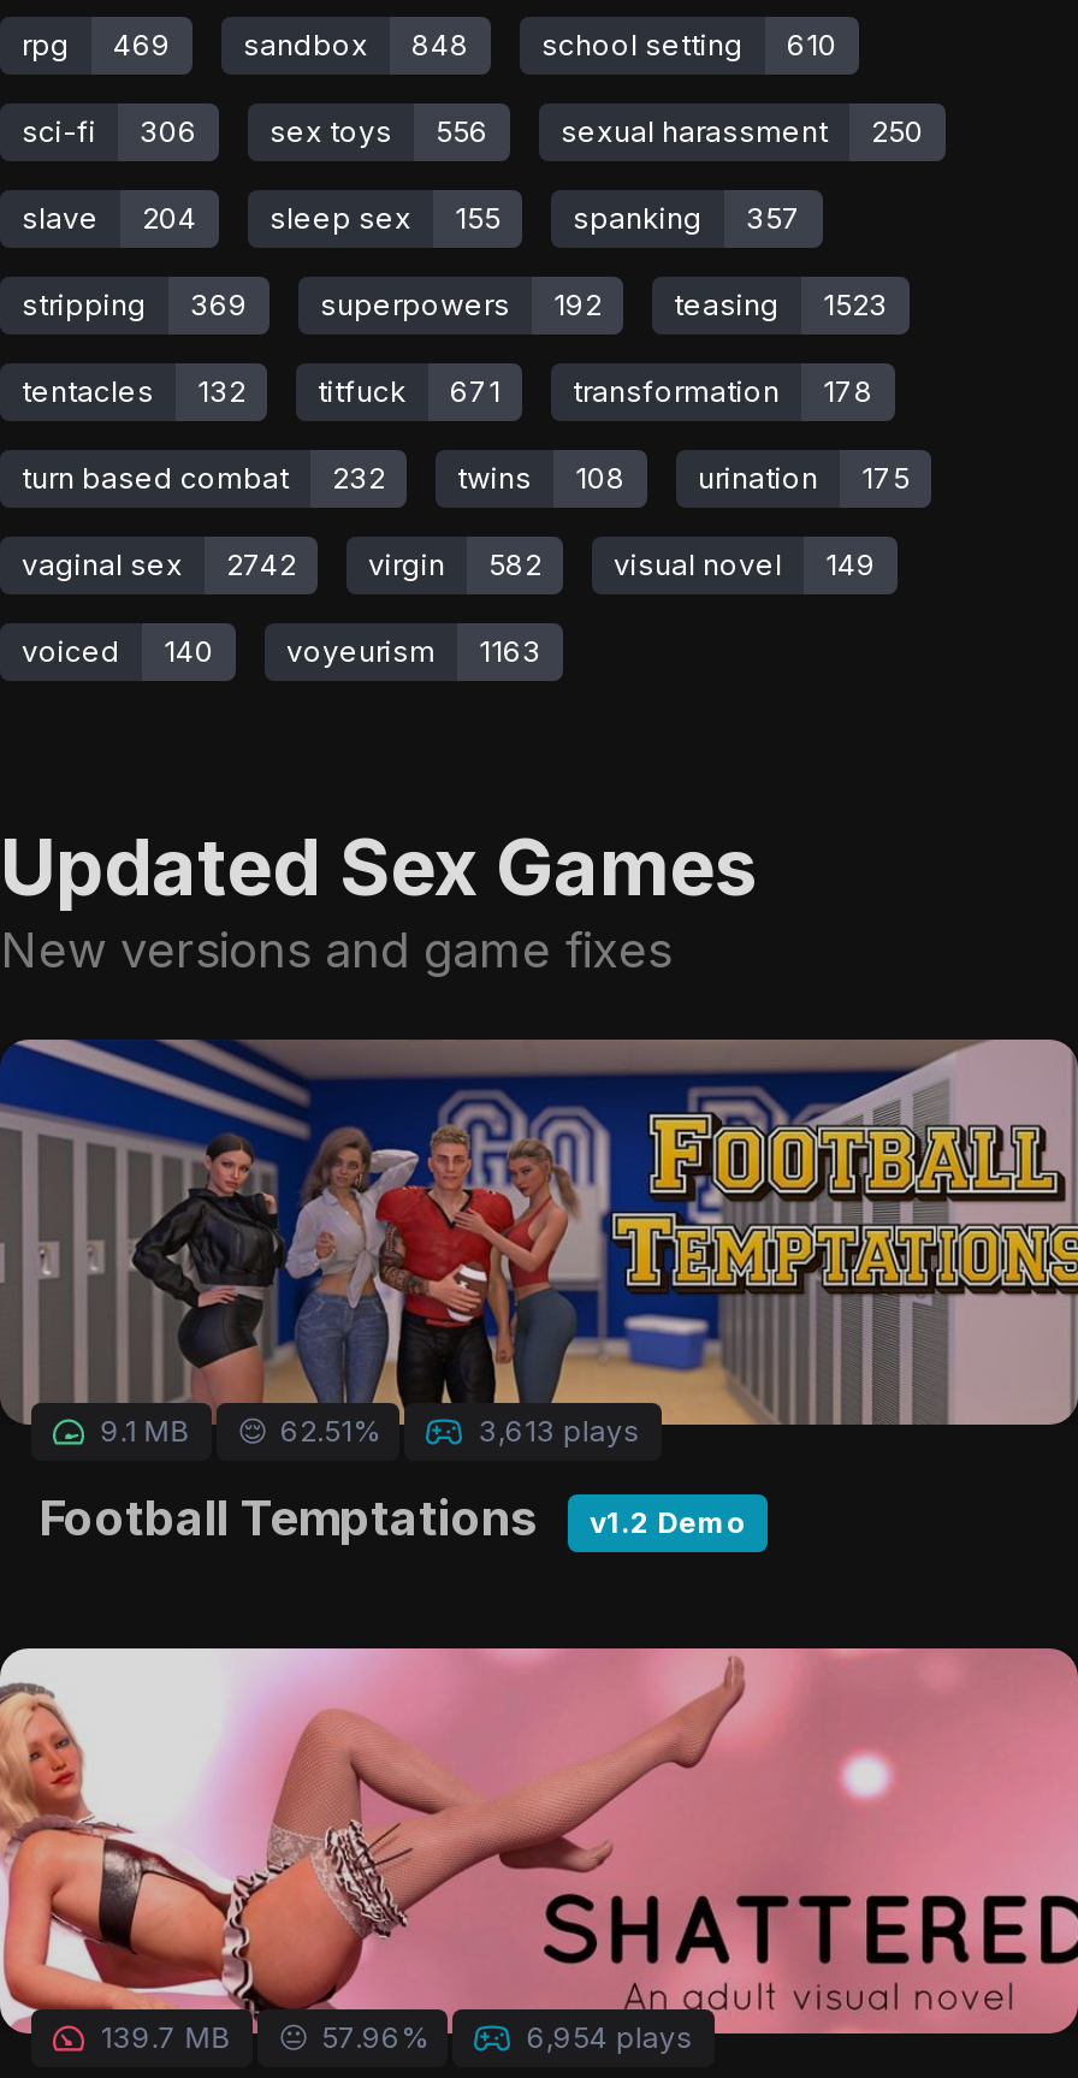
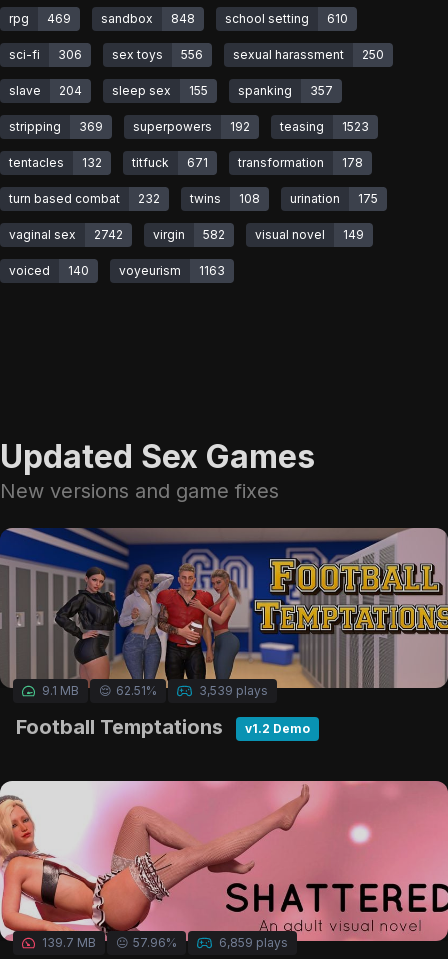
[479,1412,640,1448] 3,613 plays -> [199,683,268,698] 3,539 plays
[527,2020,693,2056] 6,954 plays -> [219,935,288,950] 6,859 plays

